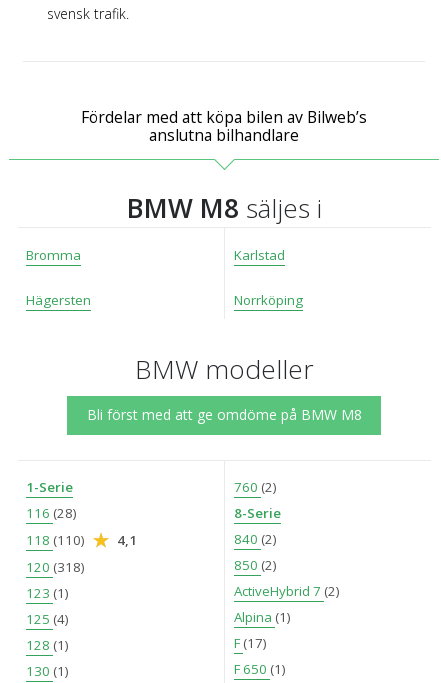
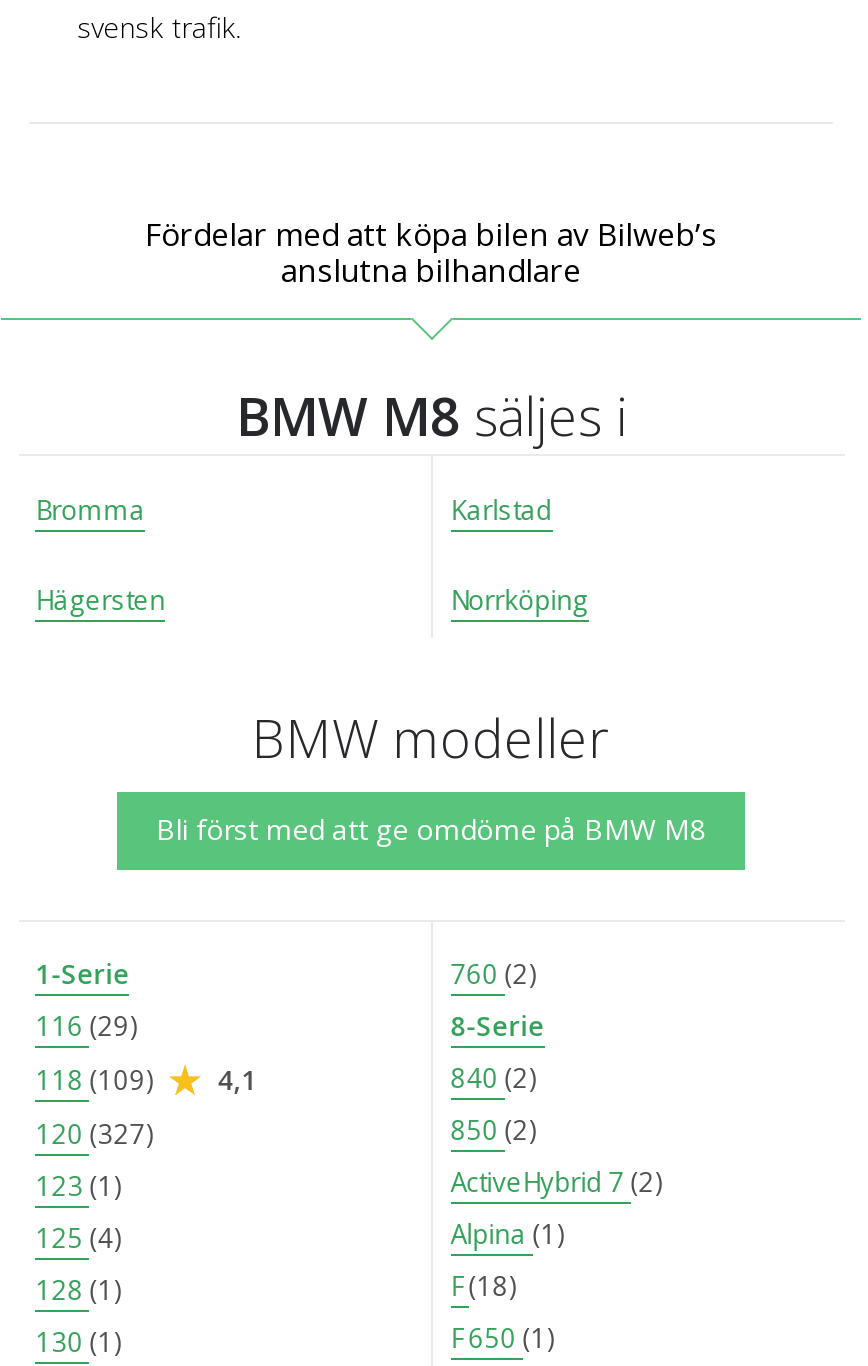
[26,504,77,522] 116 (28) -> [35,1008,137,1044] 116 (29)
[26,531,137,549] 118 (110) 4,1 -> [35,1062,257,1098] 118 (109) 4,1
[26,558,85,576] 120 (318) -> [35,1116,153,1152] 120 (327)
[234,634,267,652] F(17) -> [451,1268,517,1304] F(18)

